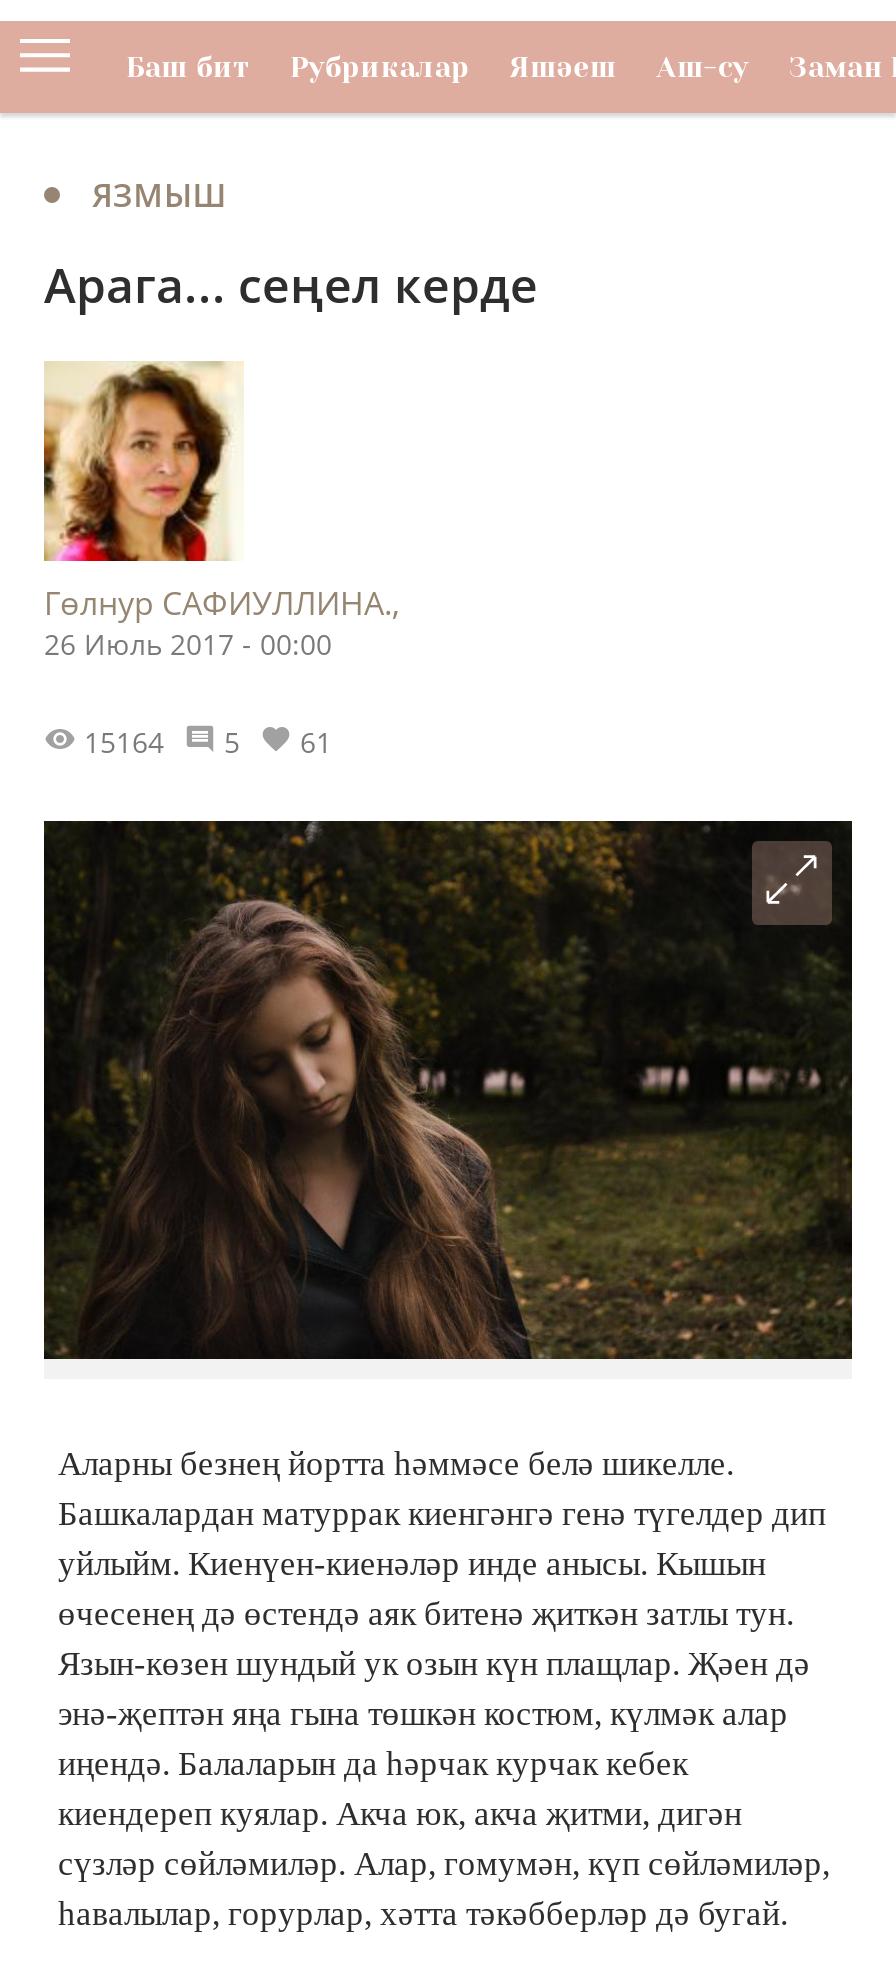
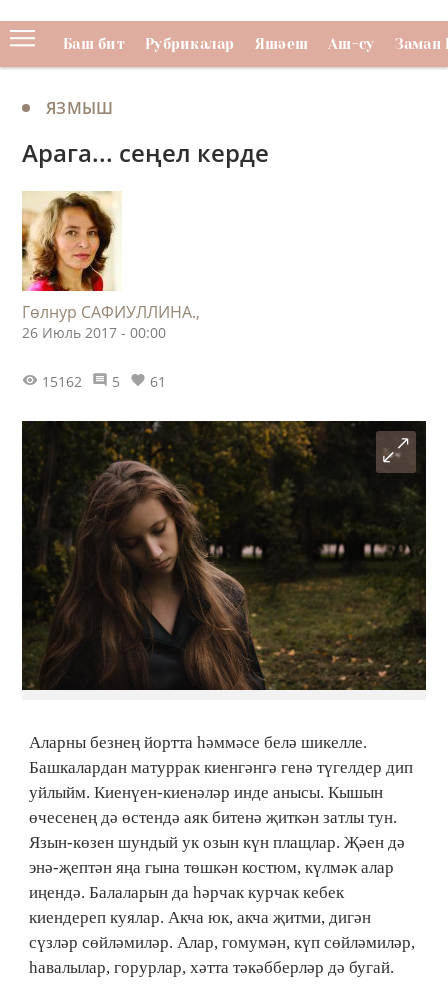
[84,722,332,760] 15164 5 61 -> [42,371,166,390] 15162 5 61

